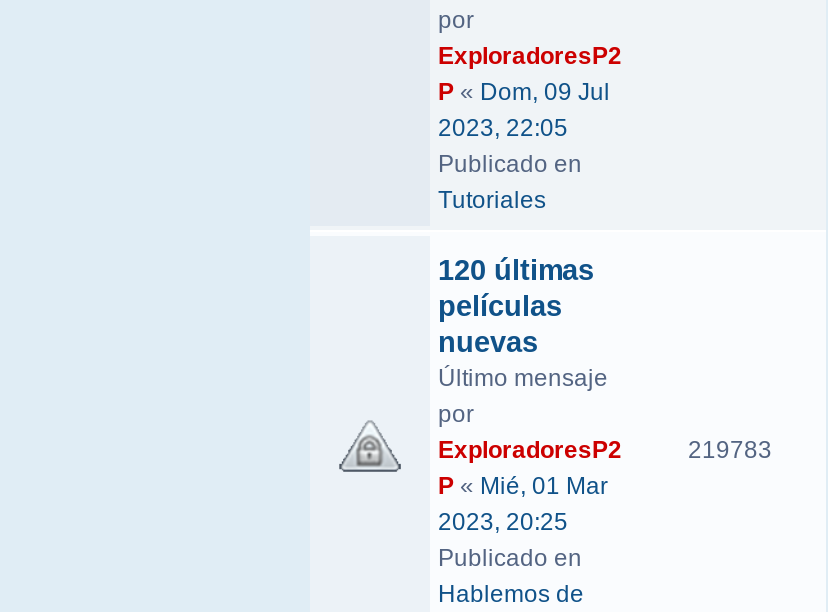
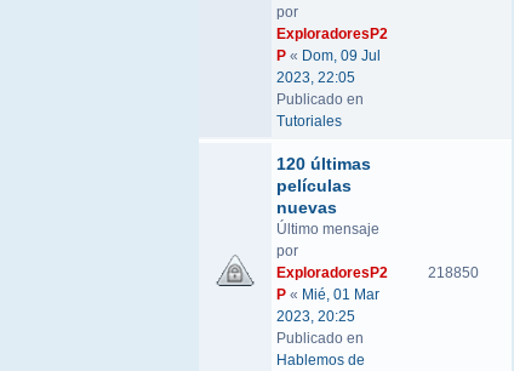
[688,436,772,464] 219783 -> [428,264,479,281] 218850

